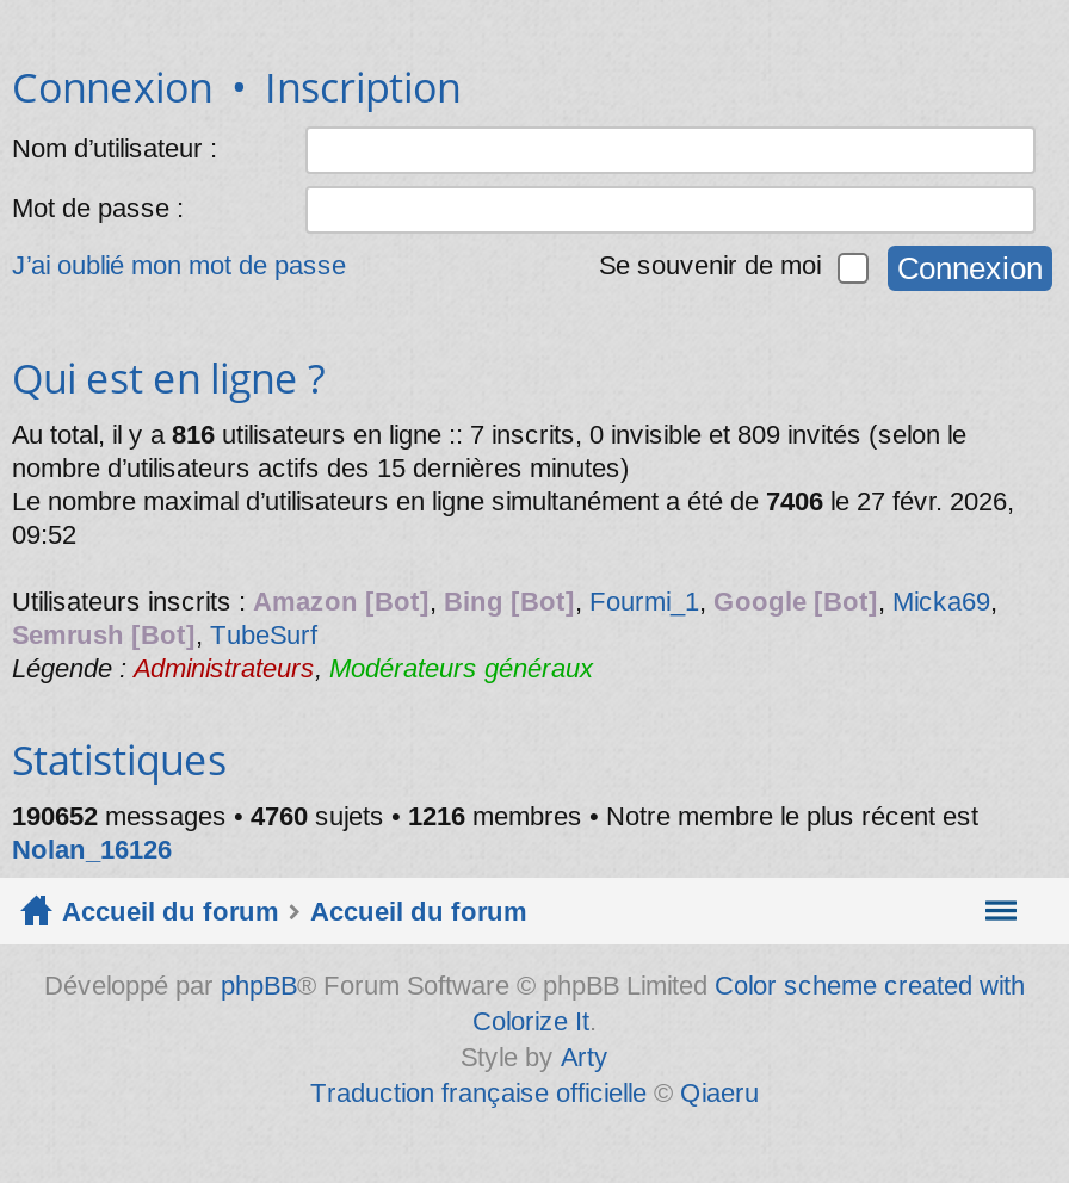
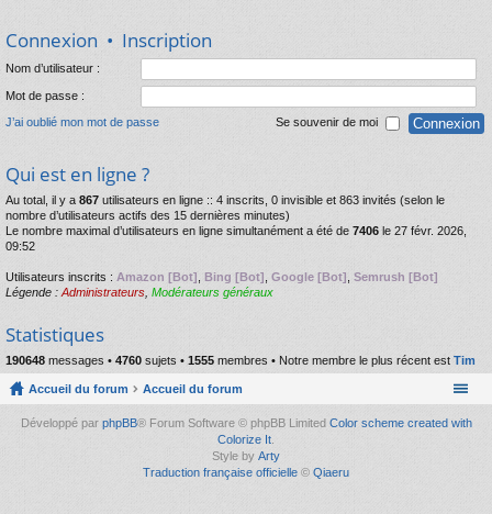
[12,420,966,448] Au total, il y a 816 utilisateurs en ligne :: 7 inscrits, 0 invisible et 809 invités (selon le -> [5,193,445,206] Au total, il y a 867 utilisateurs en ligne :: 4 inscrits, 0 invisible et 863 invités (selon le
[12,587,997,649] Utilisateurs inscrits : Amazon [Bot], Bing [Bot], Fourmi_1, Google [Bot], Micka69, | Semrush [Bot], TubeSurf -> [5,270,438,283] Utilisateurs inscrits : Amazon [Bot], Bing [Bot], Google [Bot], Semrush [Bot]
[12,801,978,863] 190652 messages • 4760 sujets • 1216 membres • Notre membre le plus récent est | Nolan_16126 -> [5,354,476,367] 190648 messages • 4760 sujets • 1555 membres • Notre membre le plus récent est Tim

